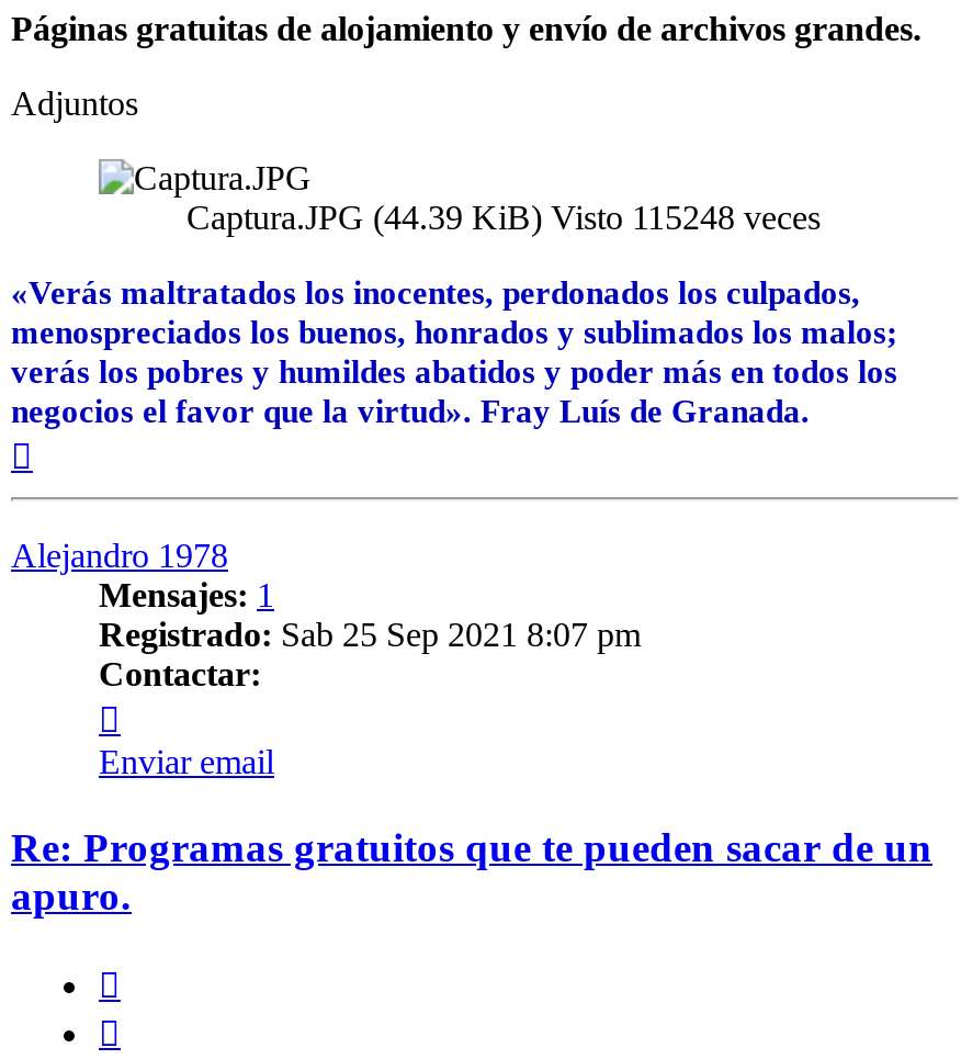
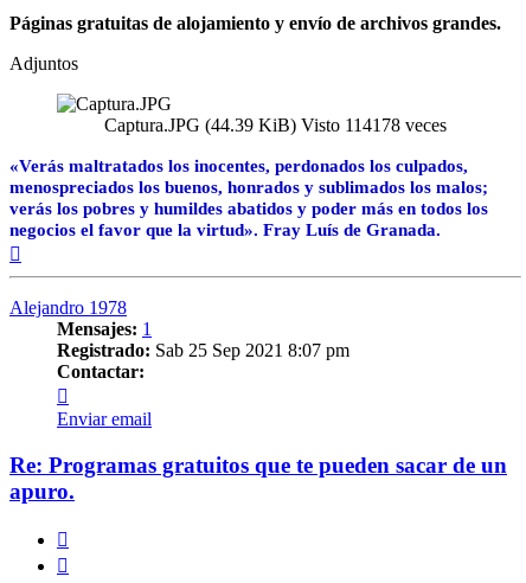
[186,198,821,236] Captura.JPG (44.39 KiB) Visto 115248 veces -> [104,115,447,135] Captura.JPG (44.39 KiB) Visto 114178 veces

